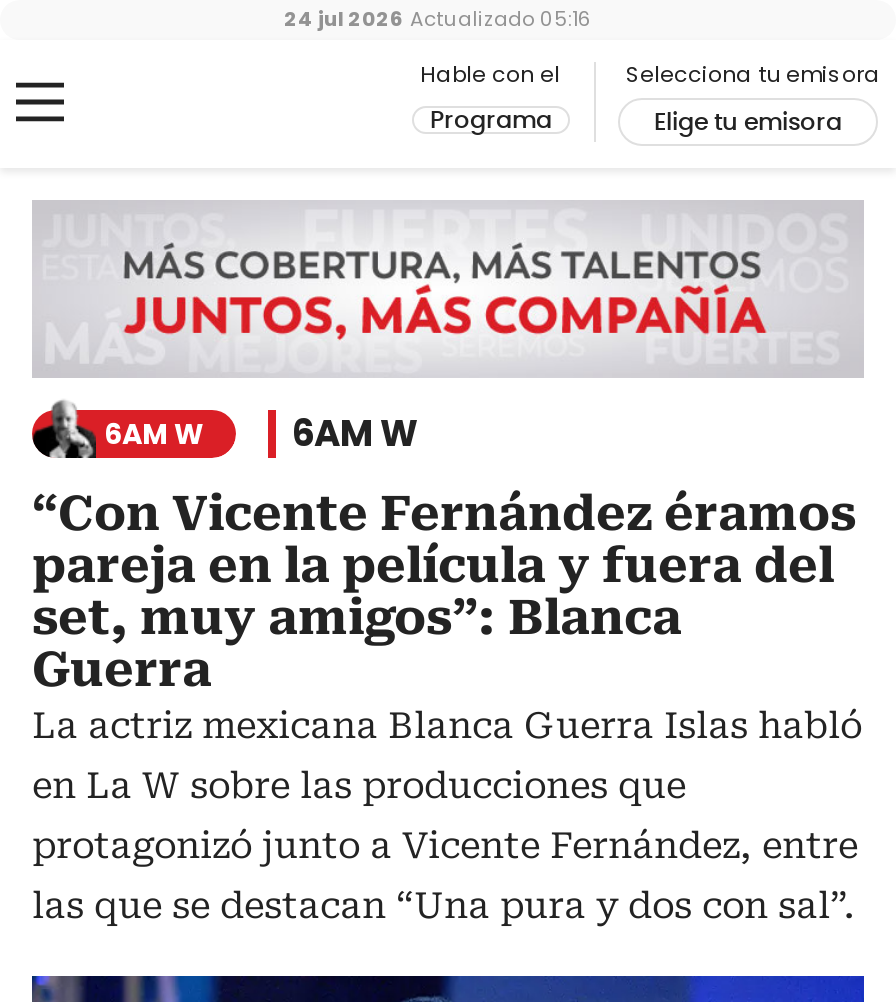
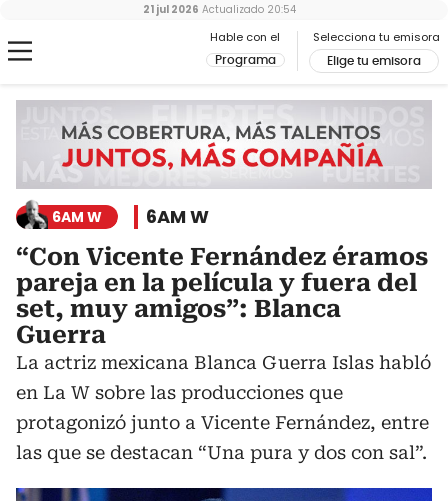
[284,4,592,34] 24 jul 2026 Actualizado 05:16 -> [142,2,295,17] 21 jul 2026 Actualizado 20:54

